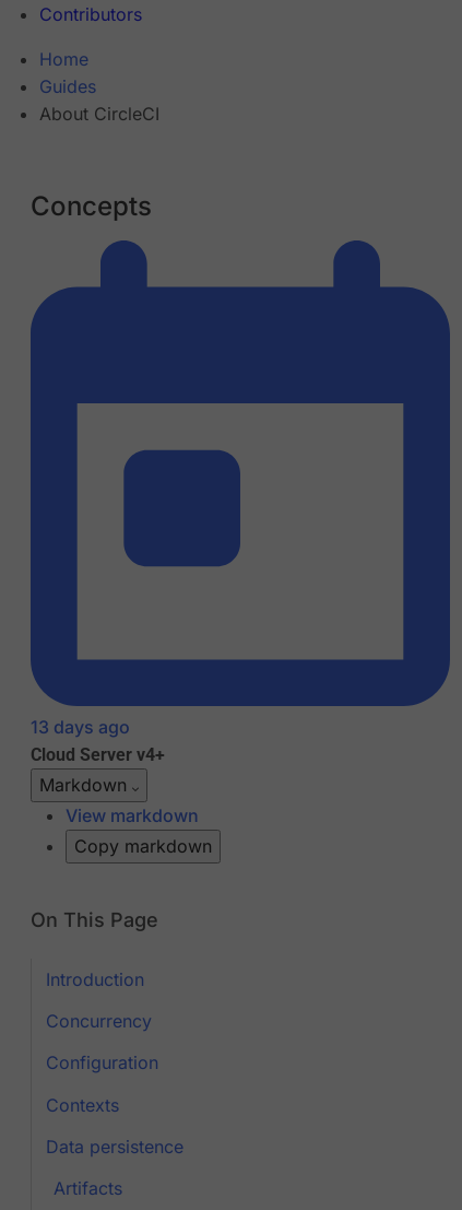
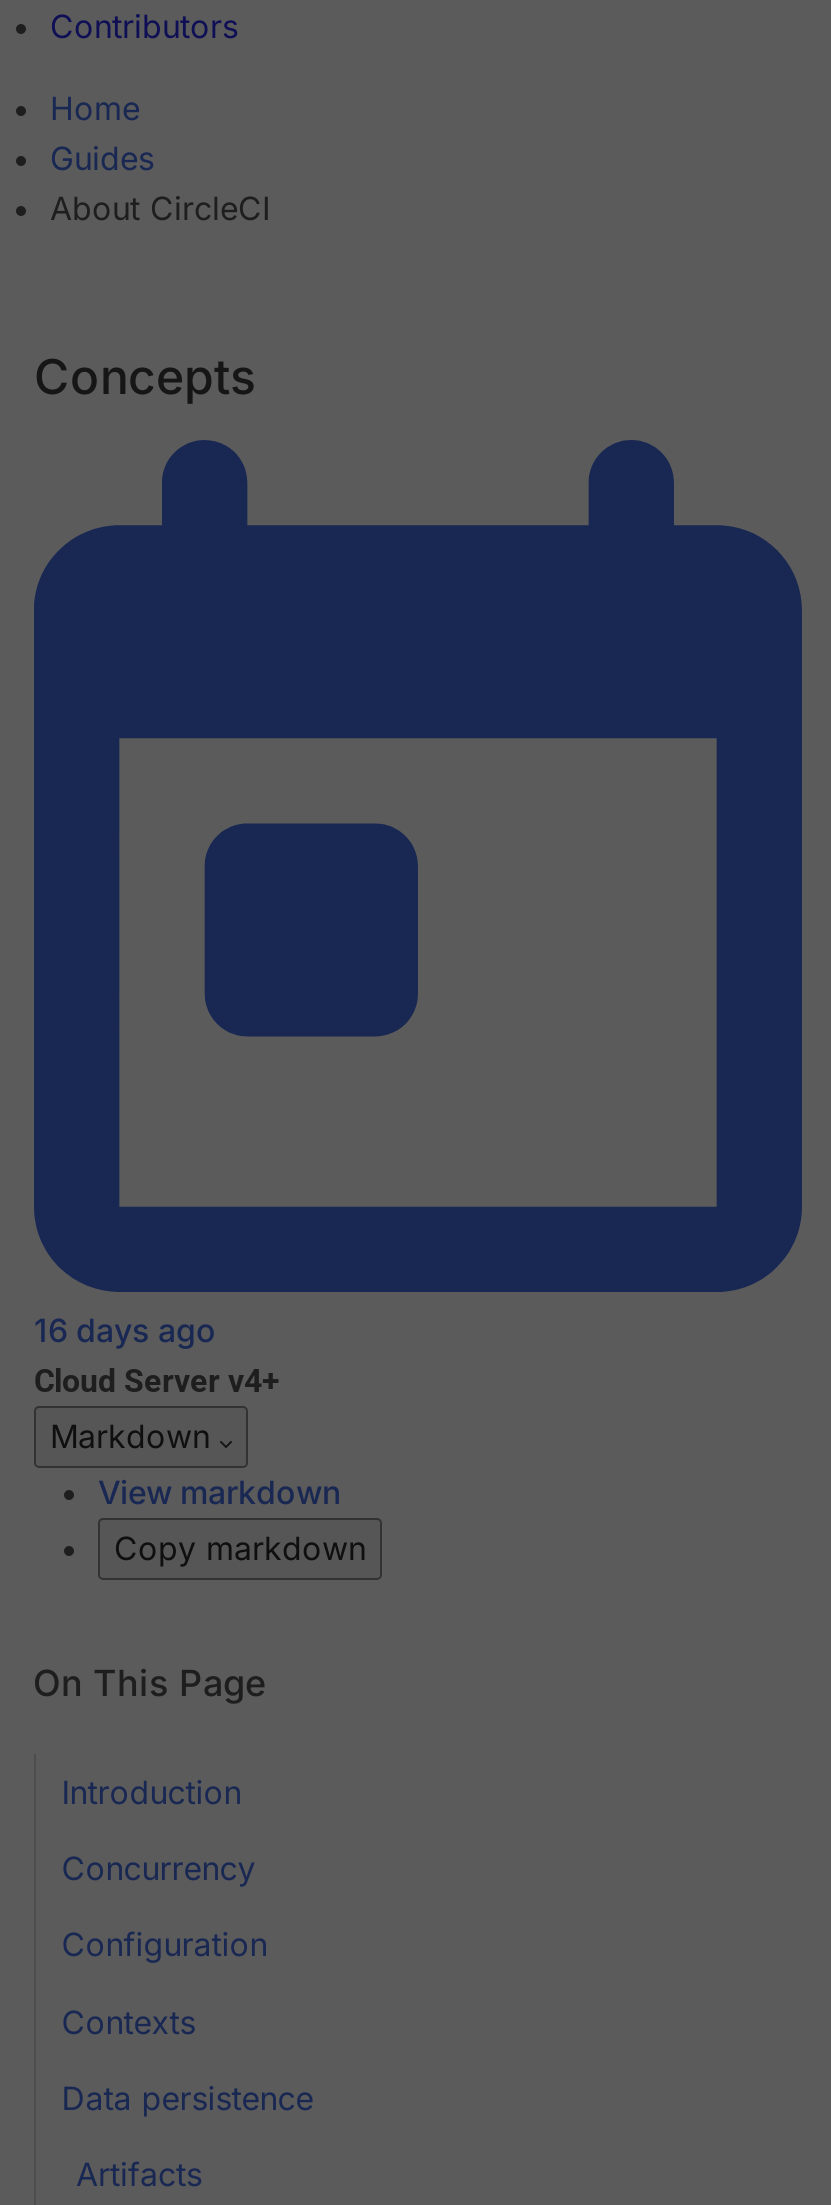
[31,716,130,738] 13 days ago -> [34,1311,216,1351] 16 days ago

